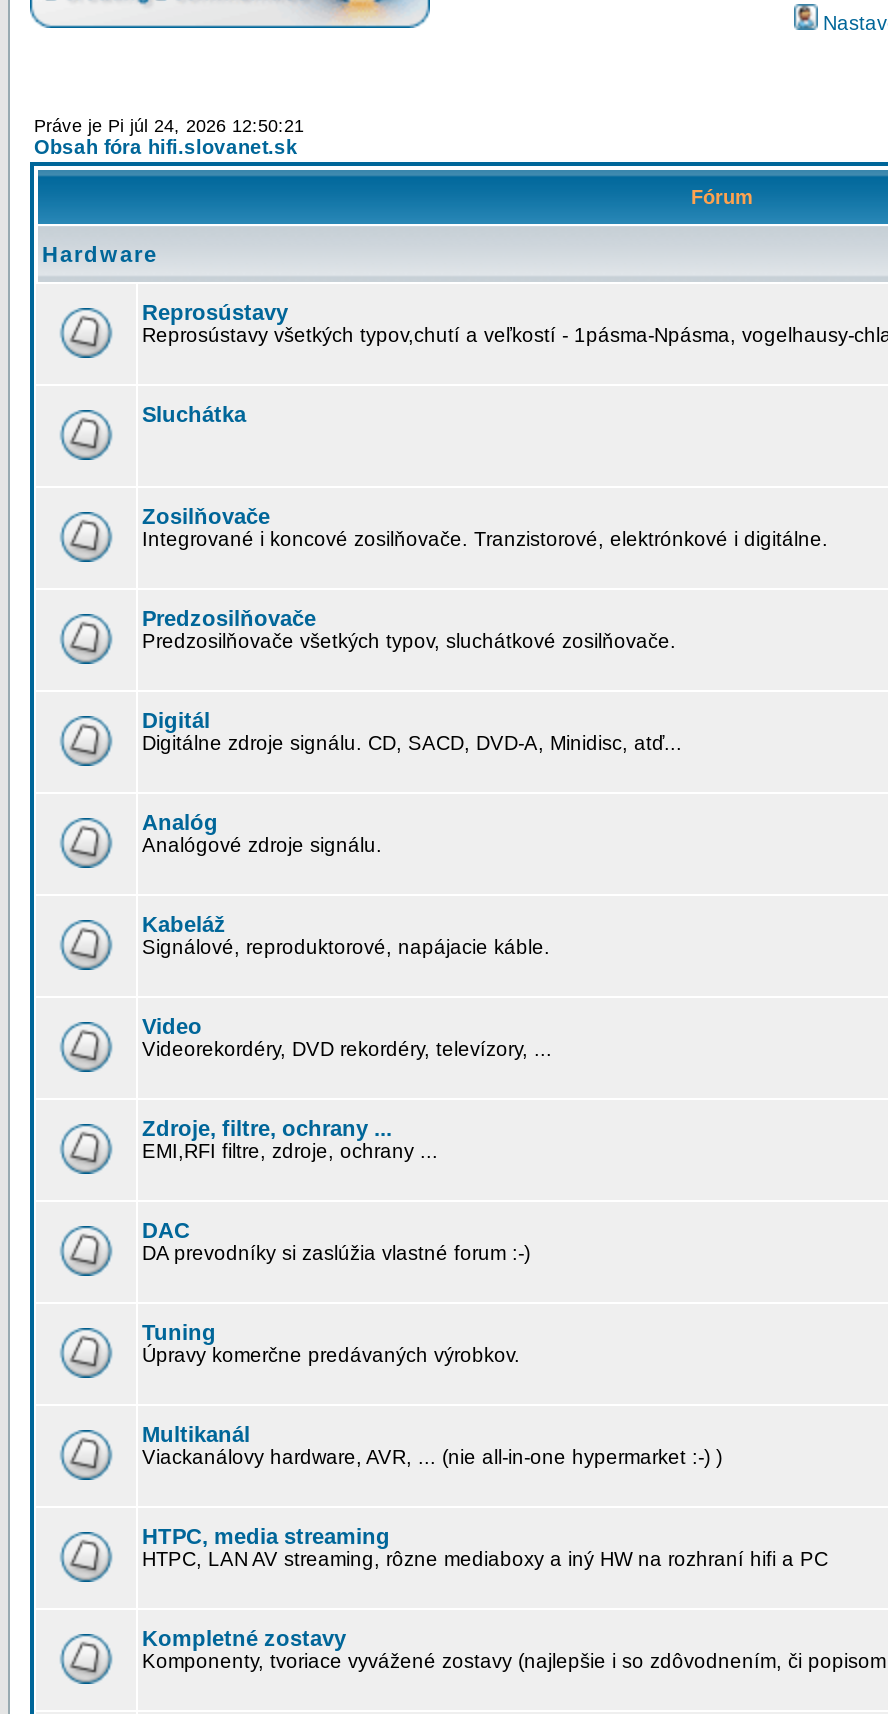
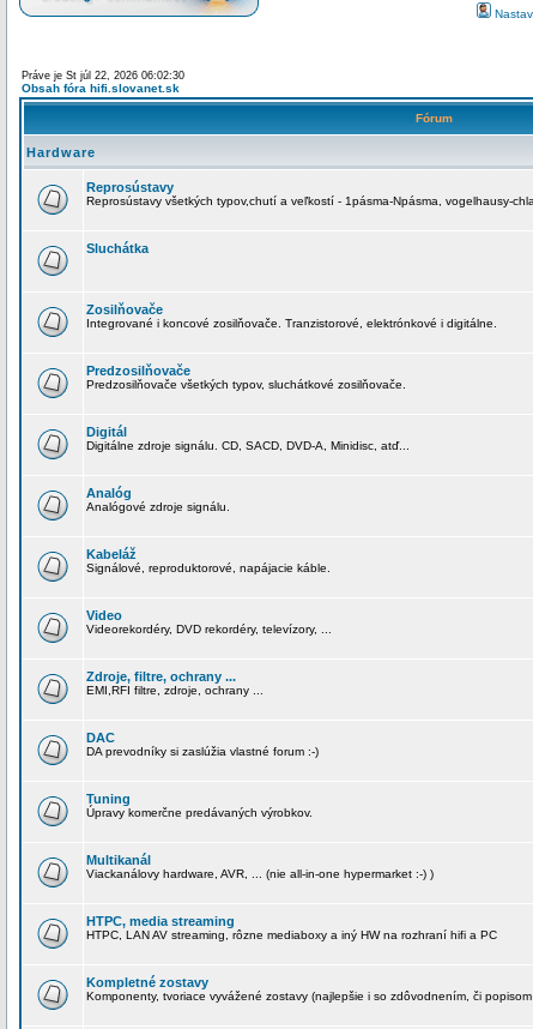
[34,116,304,136] Práve je Pi júl 24, 2026 12:50:21 -> [22,70,184,82] Práve je St júl 22, 2026 06:02:30

